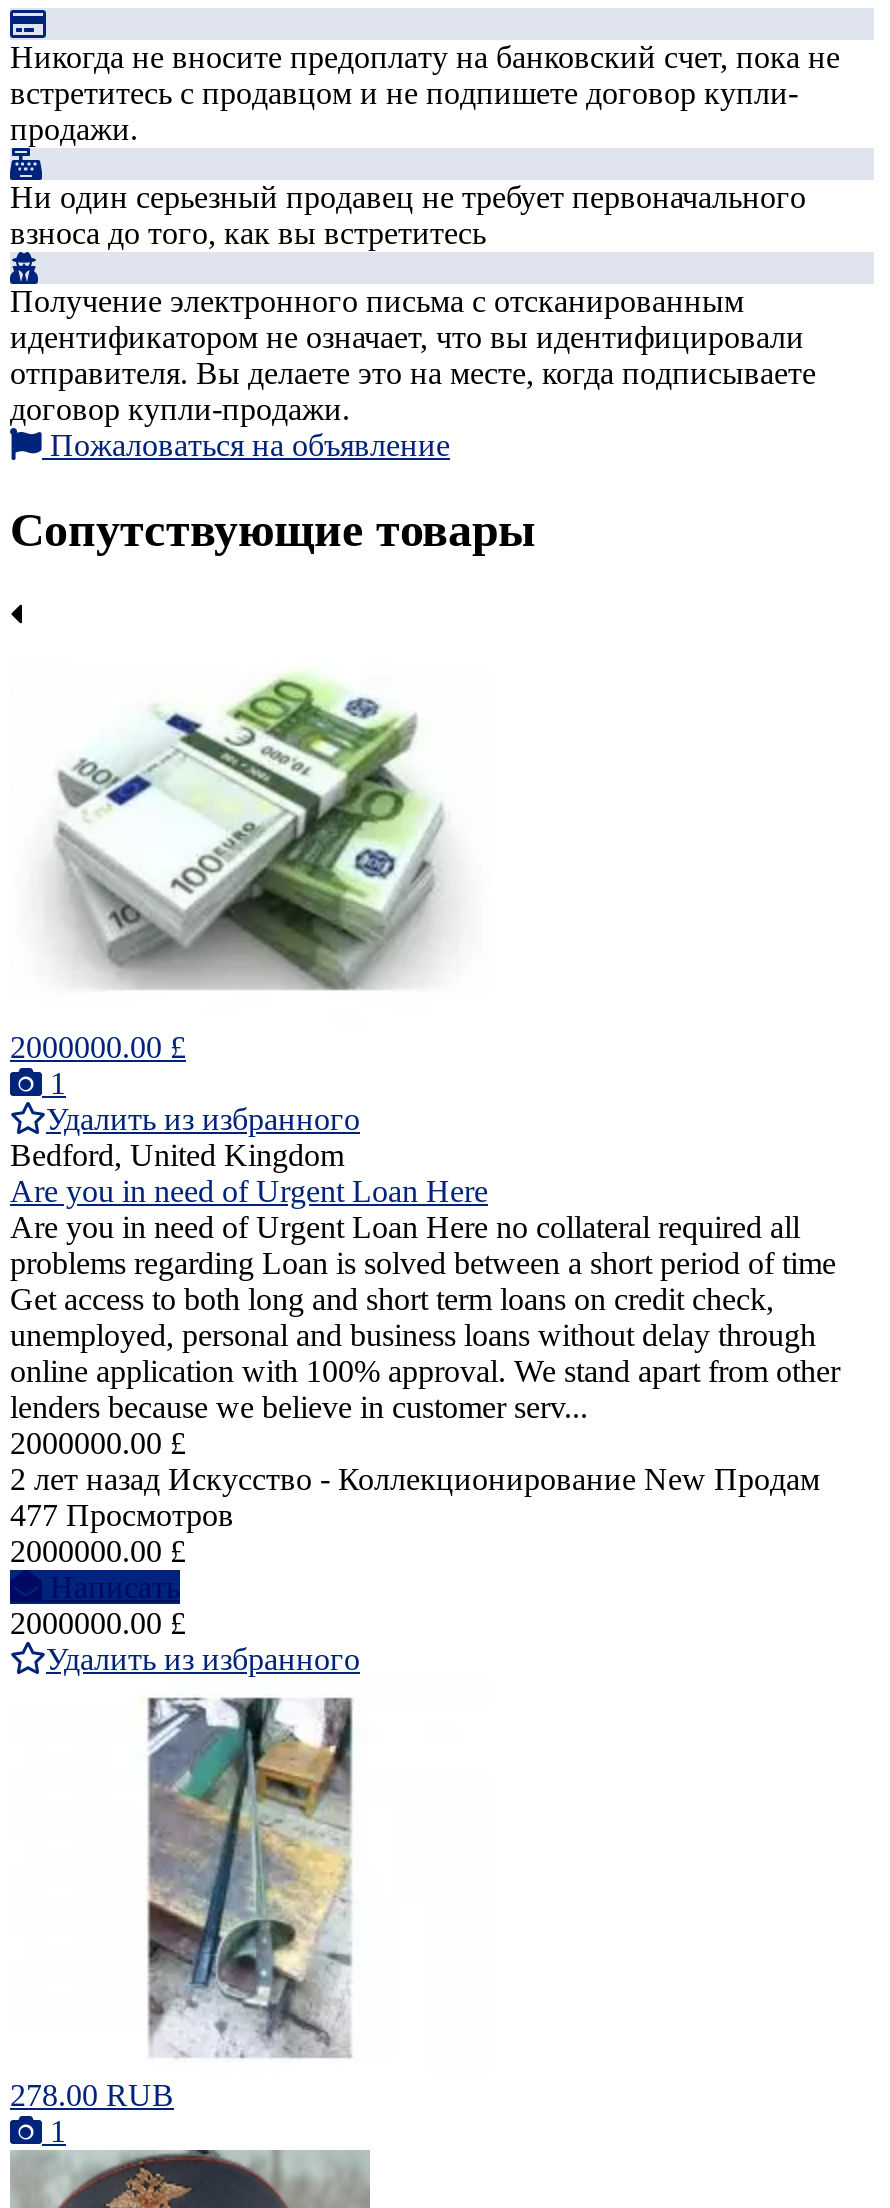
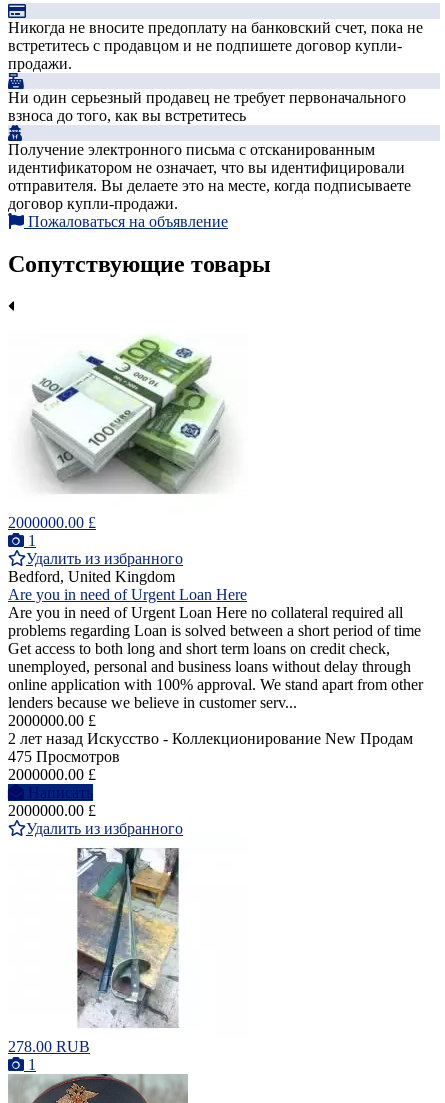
[10,1498,234,1532] 477 Просмотров -> [8,748,120,765] 475 Просмотров

